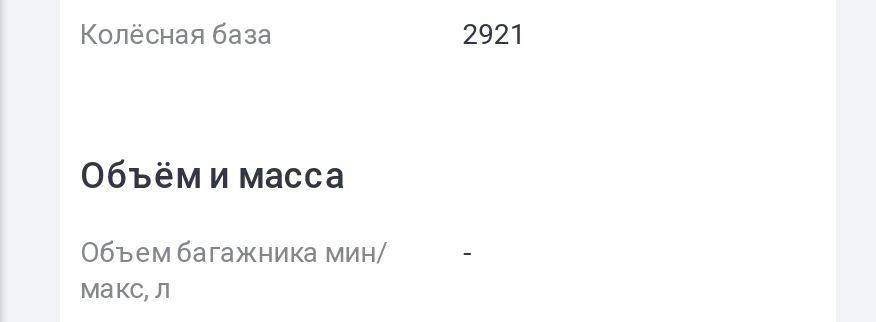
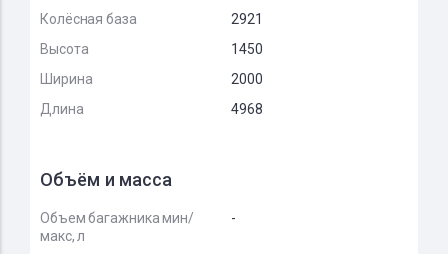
none -> [40,41,263,117] Высота | 1450 | Ширина | 2000 | Длина | 4968

